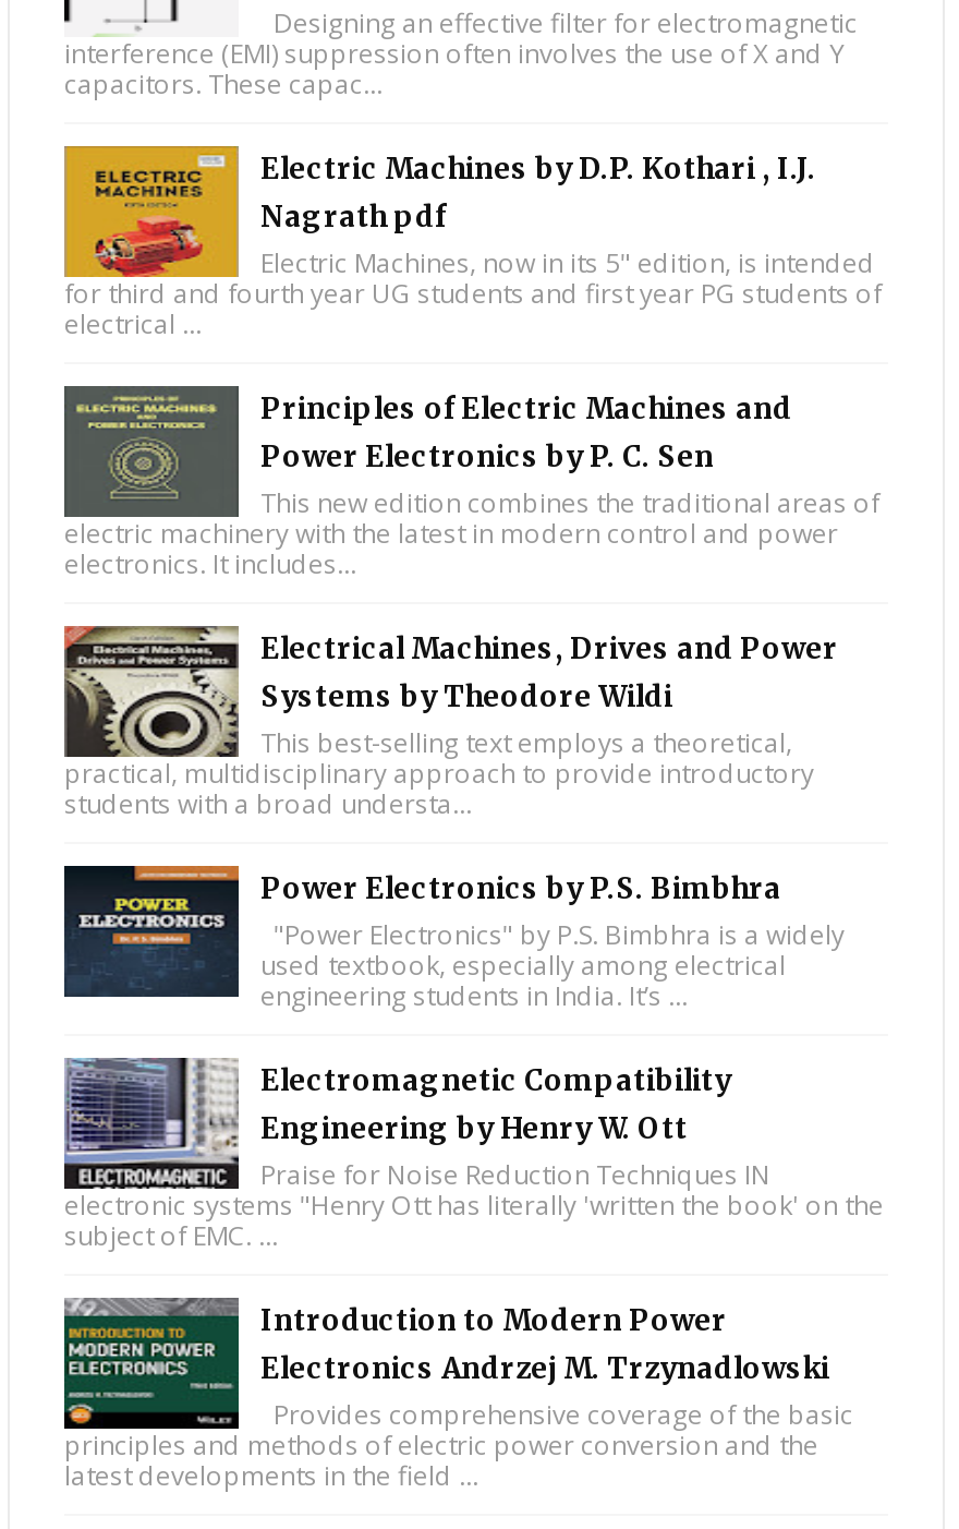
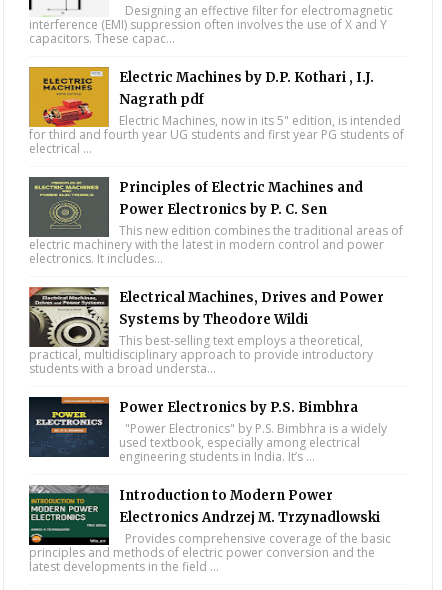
[62,1058,884,1254] [image] | Electromagnetic Compatibility | Engineering by Henry W. Ott | Praise for Noise Reduction Techniques IN | electronic systems "Henry Ott has literally 'written the book' on the | subject of EMC. ... -> none

